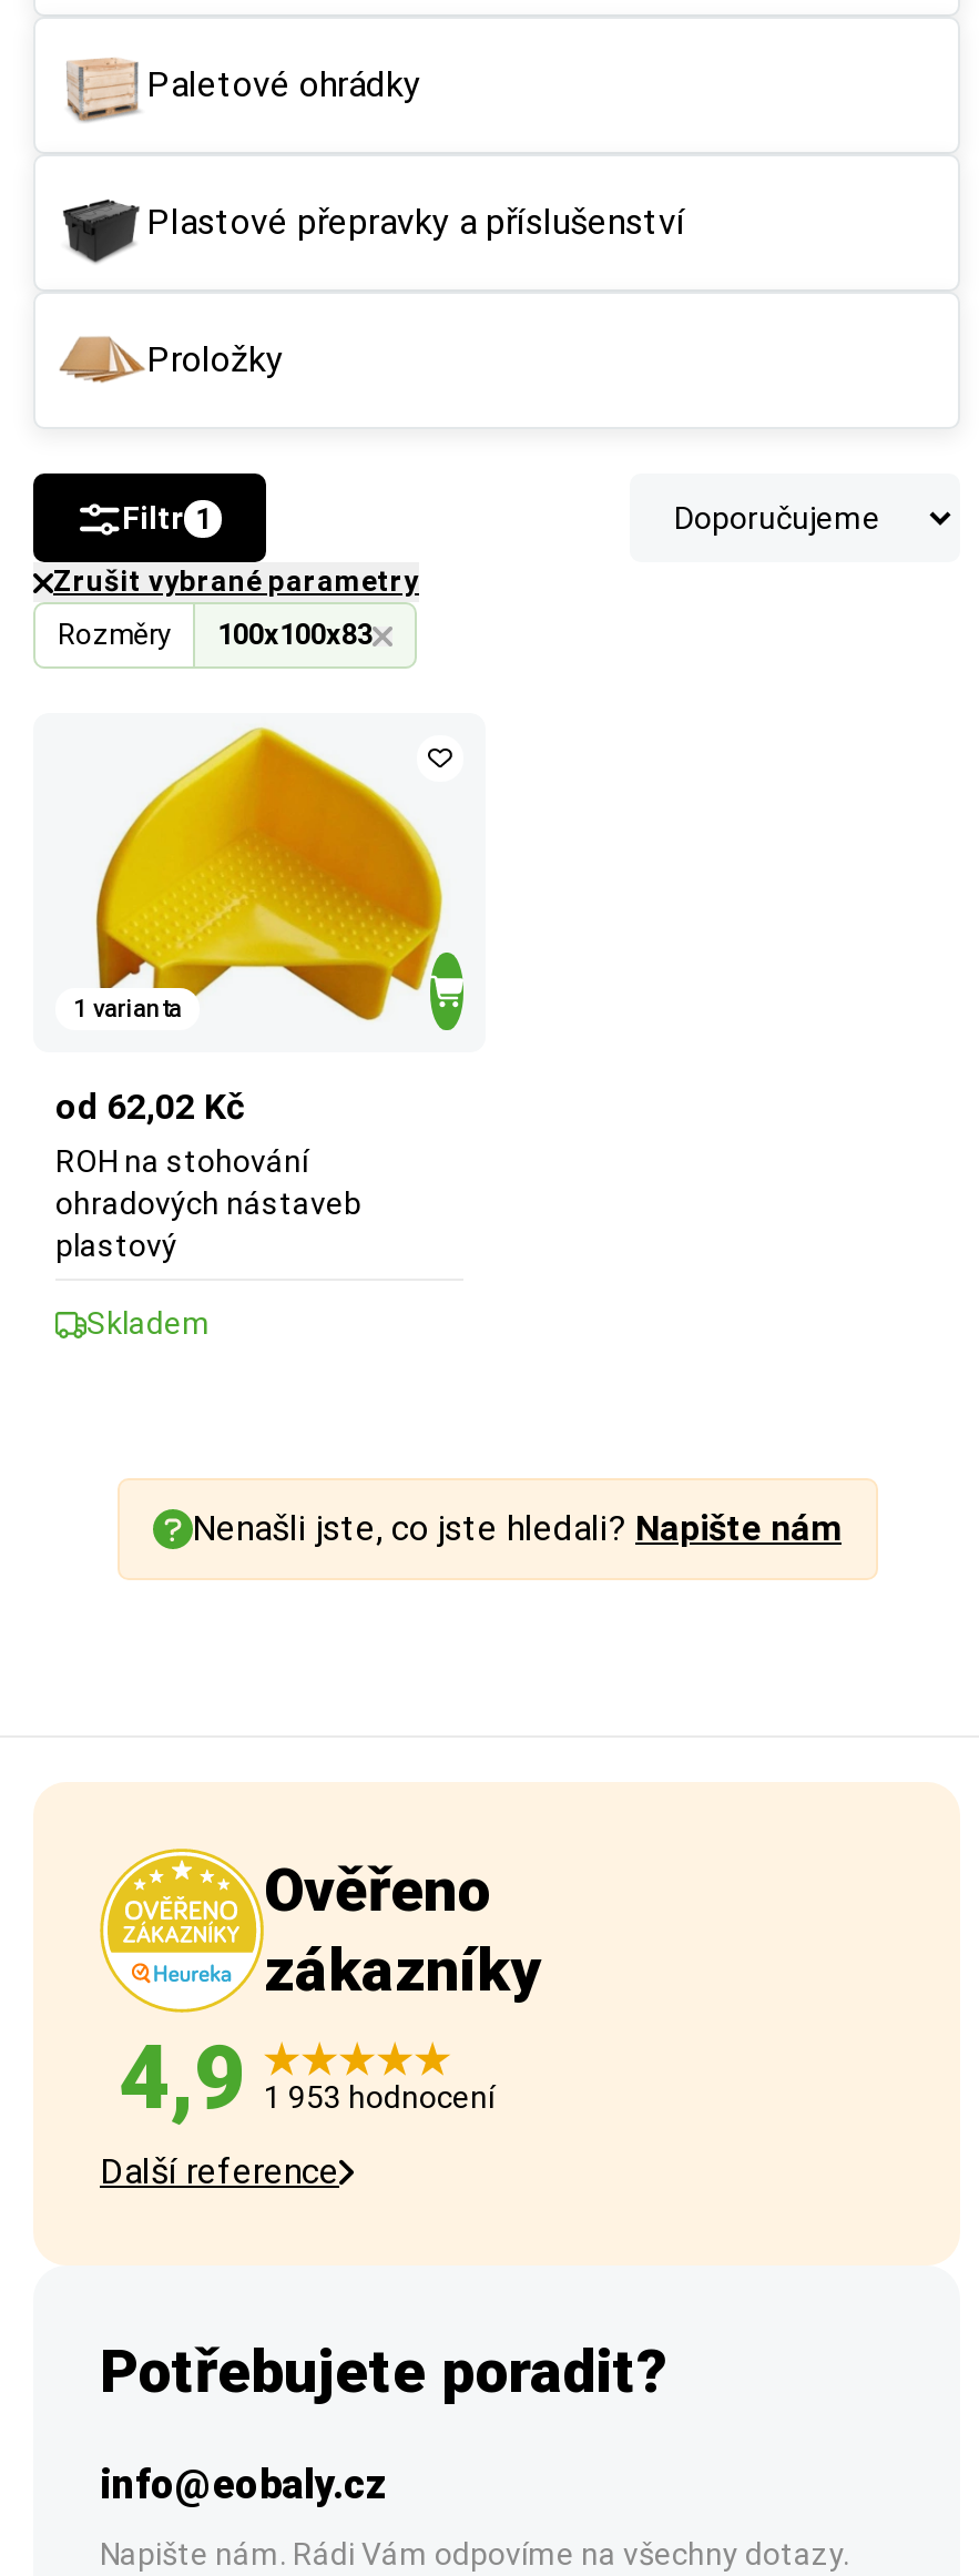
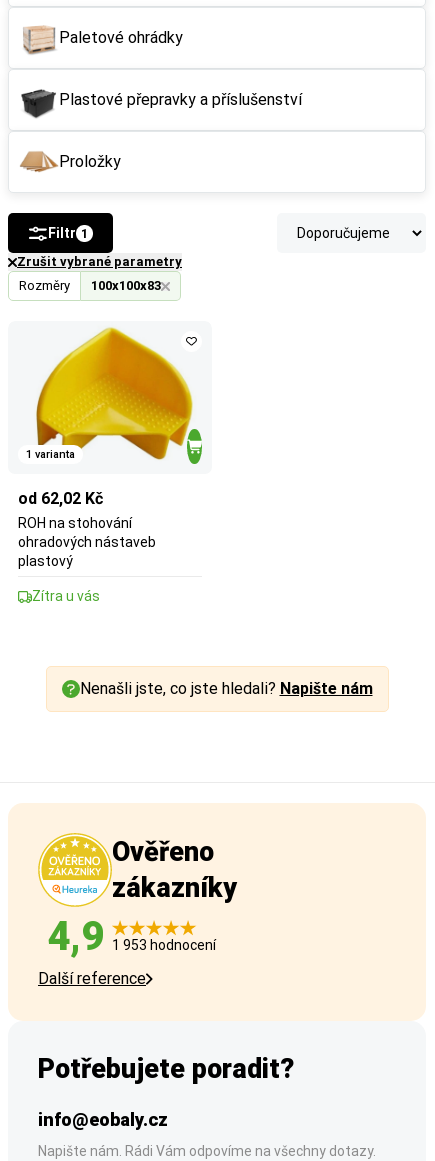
[86,1305,211,1341] Skladem -> [32,588,100,604] Zítra u vás

